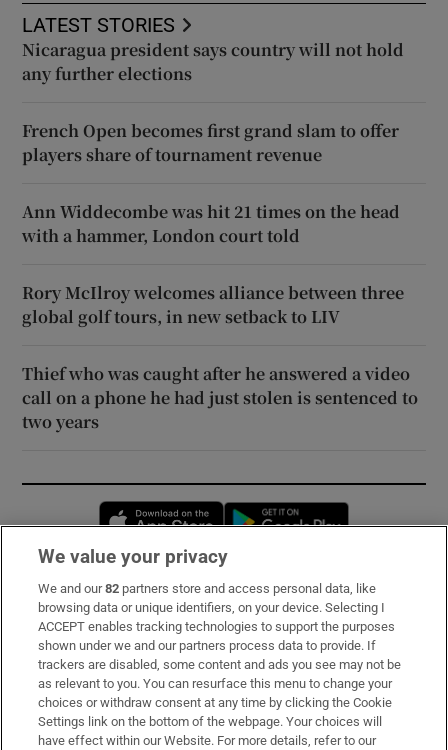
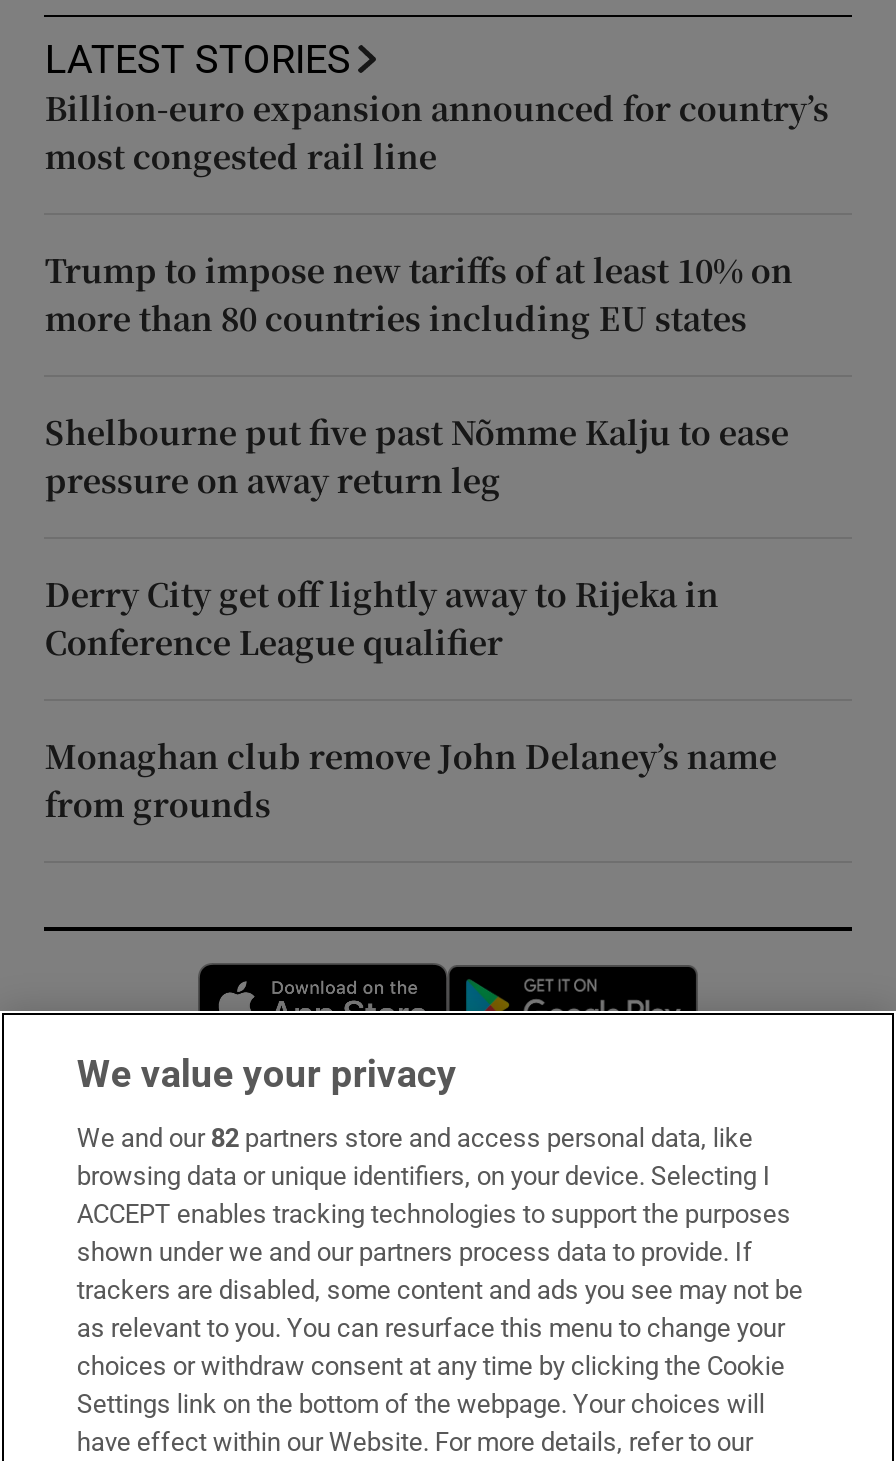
[22,38,404,85] Nicaragua president says country will not hold | any further elections -> [45,85,829,179] Billion-euro expansion announced for country’s | most congested rail line
[22,119,399,166] French Open becomes first grand slam to offer | players share of tournament revenue -> [45,247,793,341] Trump to impose new tariffs of at least 10% on | more than 80 countries including EU states
[22,200,400,247] Ann Widdecombe was hit 21 times on the head | with a hammer, London court told -> [45,409,789,503] Shelbourne put five past Nõmme Kalju to ease | pressure on away return leg
[22,281,404,328] Rory McIlroy welcomes alliance between three | global golf tours, in new setback to LIV -> [45,571,719,665] Derry City get off lightly away to Rijeka in | Conference League qualifier
[22,362,418,433] Thief who was caught after he answered a video | call on a phone he had just stolen is sentenced to | two years -> [45,733,777,827] Monaghan club remove John Delaney’s name | from grounds

